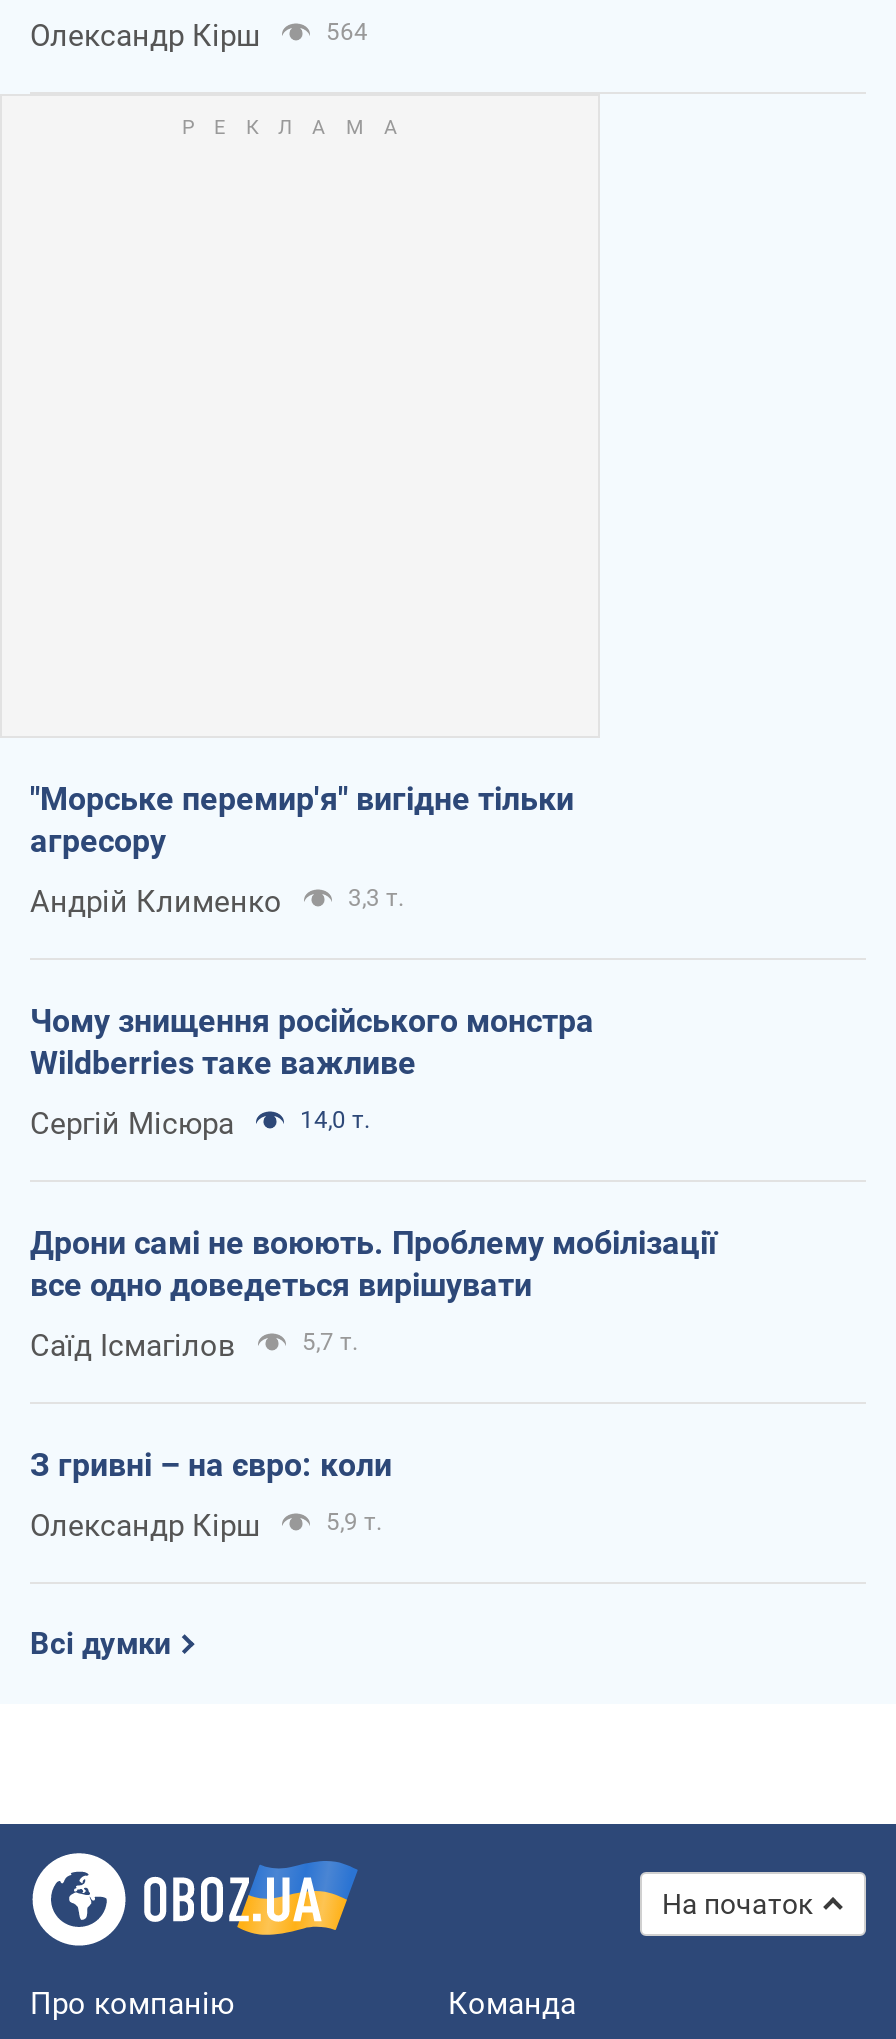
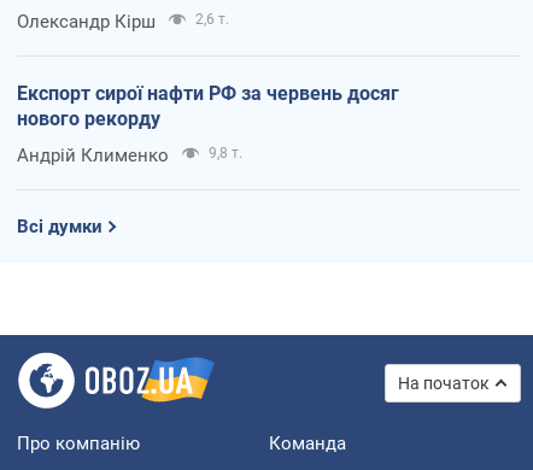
[326,17,368,45] 564 -> [195,10,229,27] 2,6 т.
[30,779,574,859] "Морське перемир'я" вигідне тільки | агресору -> [17,82,399,130] Експорт сирої нафти РФ за червень досяг | нового рекорду
[30,883,716,1543] 3,3 т. | Чому знищення російського монстра | Wildberries таке важливе | Сергій Місюра | 14,0 т. | Дрони самі не воюють. Проблему мобілізації | все одно доведеться вирішувати | Саїд Ісмагілов | 5,7 т. | З гривні – на євро: коли | Олександр Кірш | 5,9 т. -> [209,144,242,161] 9,8 т.

